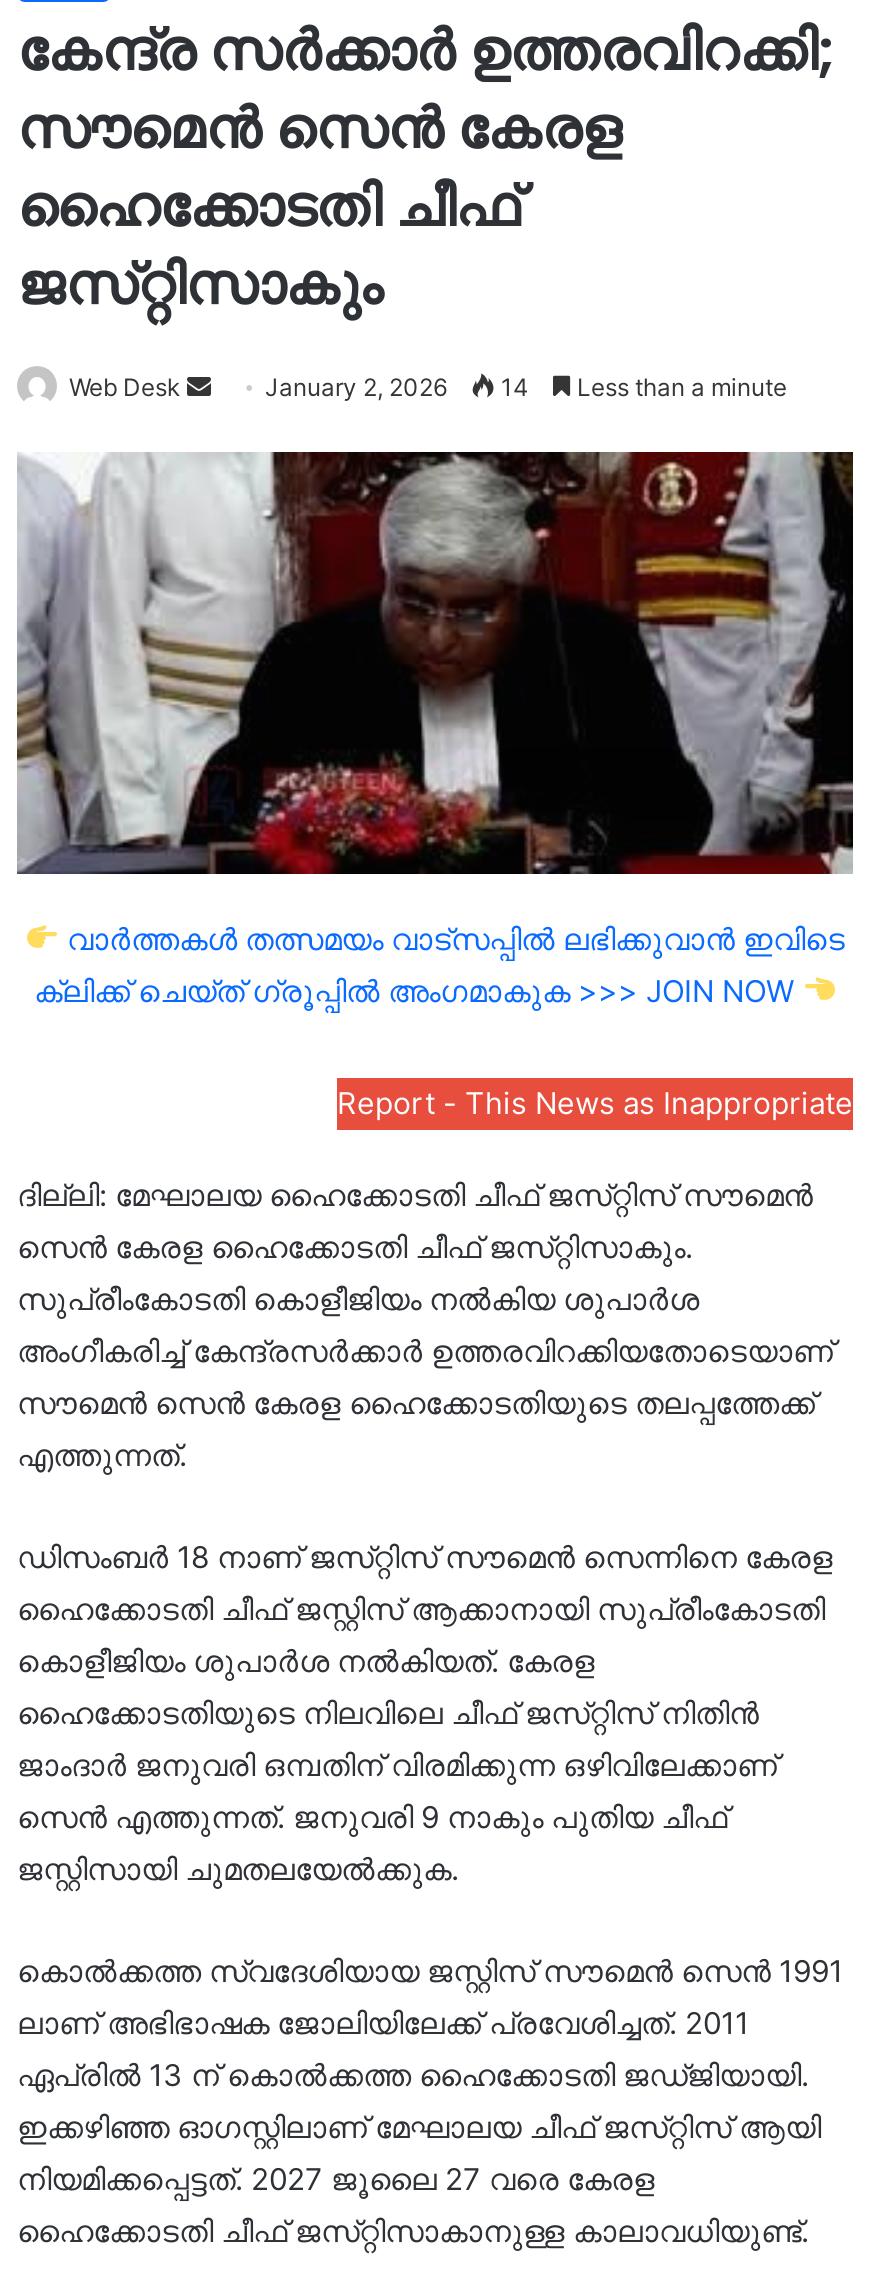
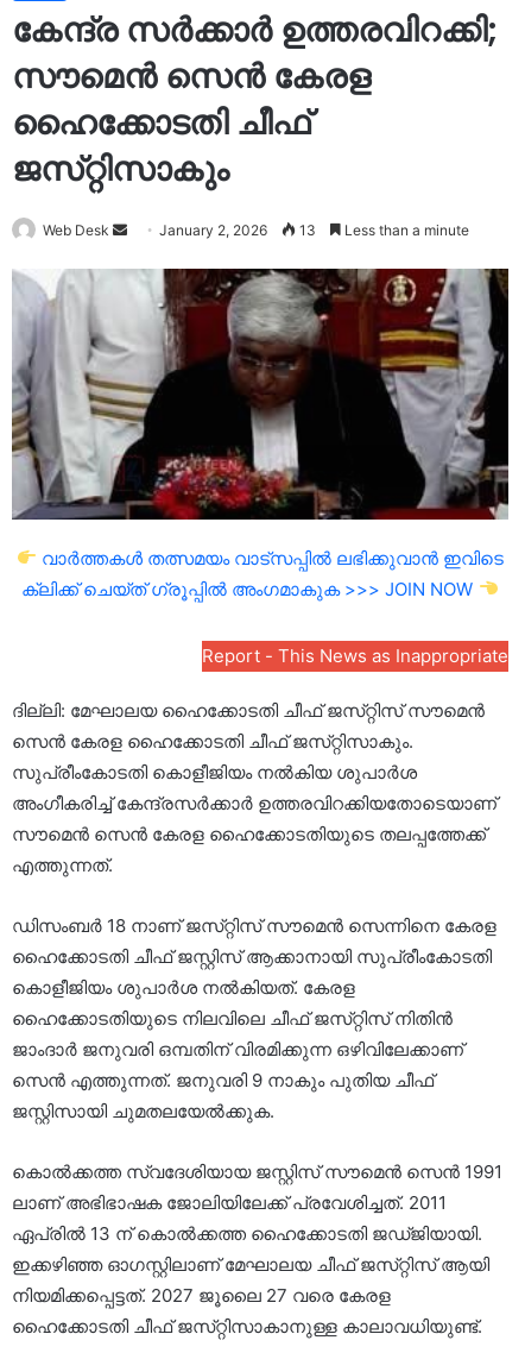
[495,373,529,403] 14 -> [296,222,316,239] 13

